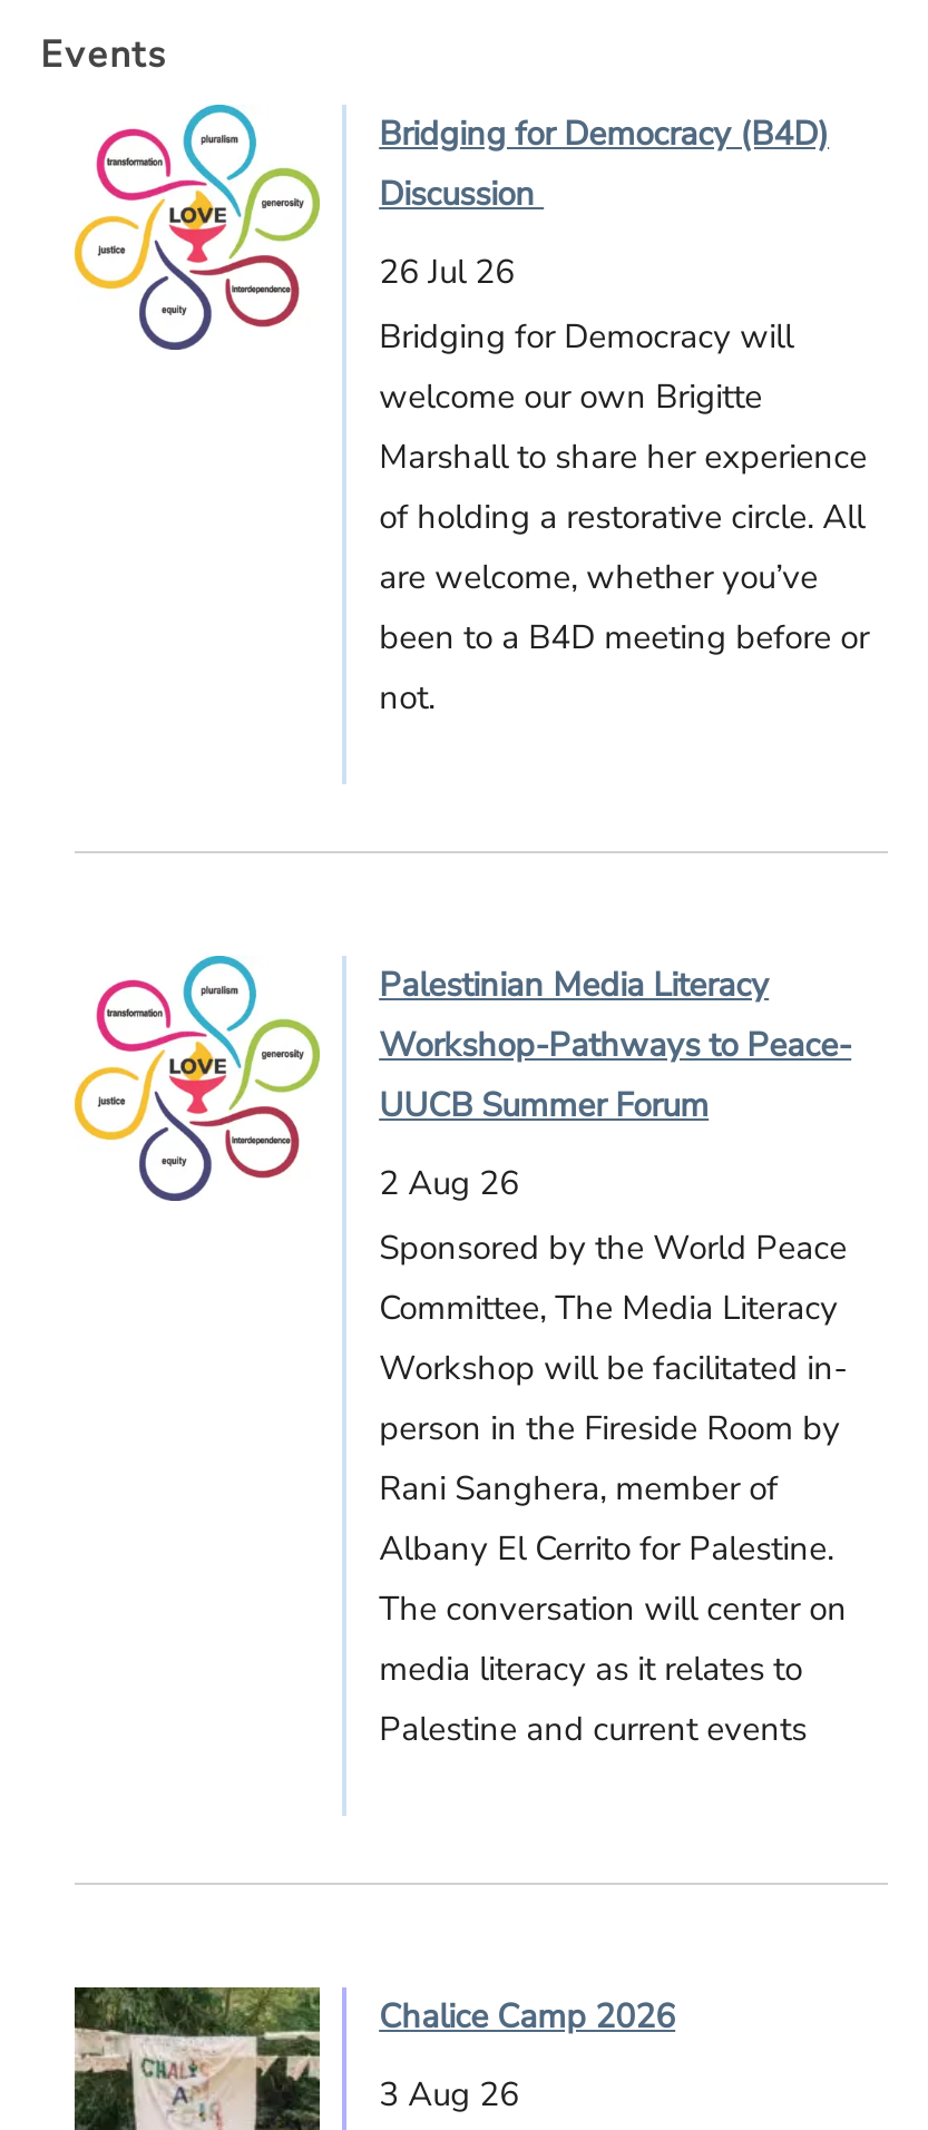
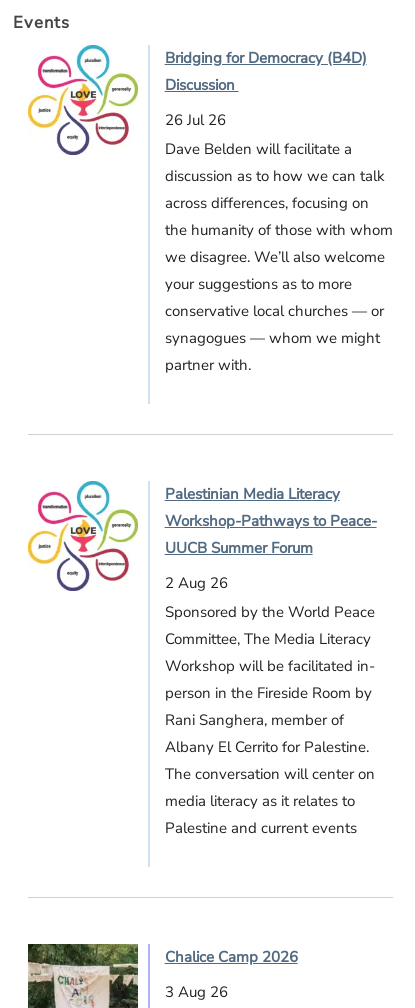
[379,313,869,719] Bridging for Democracy will | welcome our own Brigitte | Marshall to share her experience | of holding a restorative circle. All | are welcome, whether you’ve | been to a B4D meeting before or | not. -> [165,138,393,374] Dave Belden will facilitate a | discussion as to how we can talk | across differences, focusing on | the humanity of those with whom | we disagree. We’ll also welcome | your suggestions as to more | conservative local churches — or | synagogues — whom we might | partner with.

